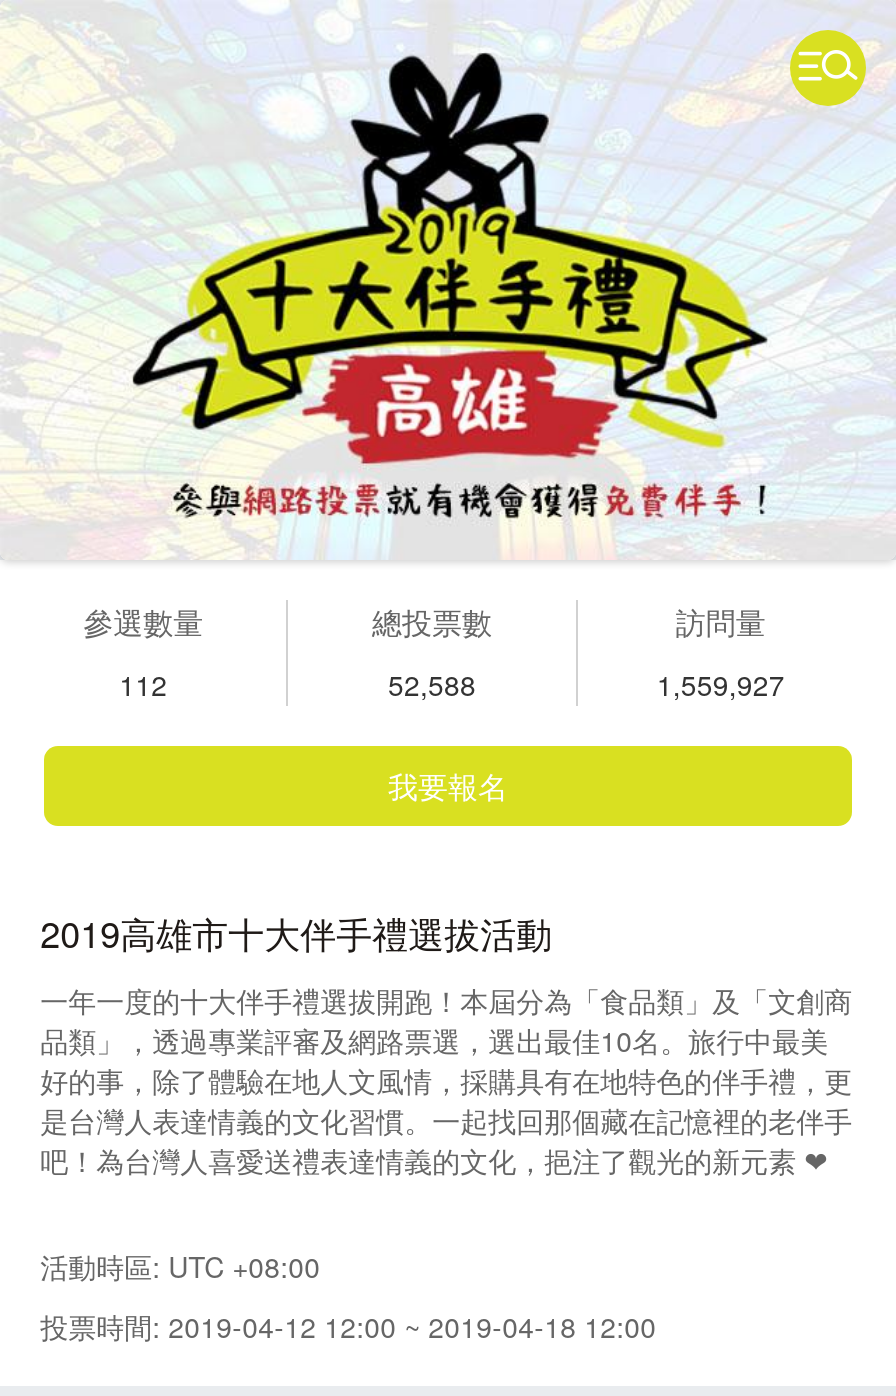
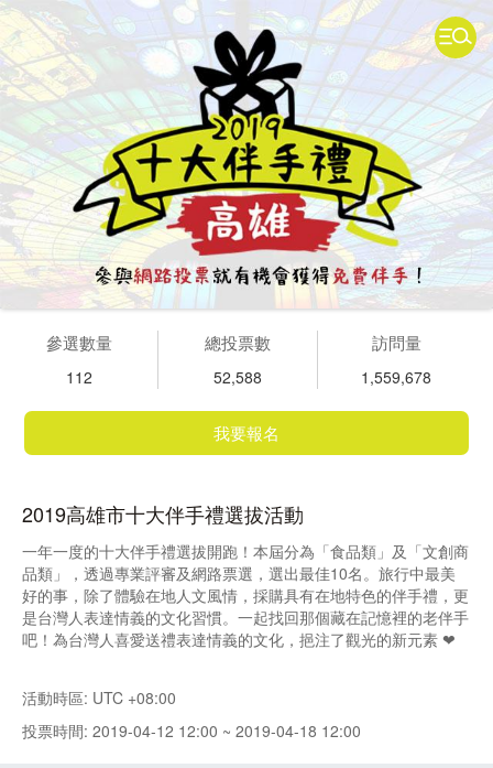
[657,664,785,704] 1,559,927 -> [361,366,432,388] 1,559,678

